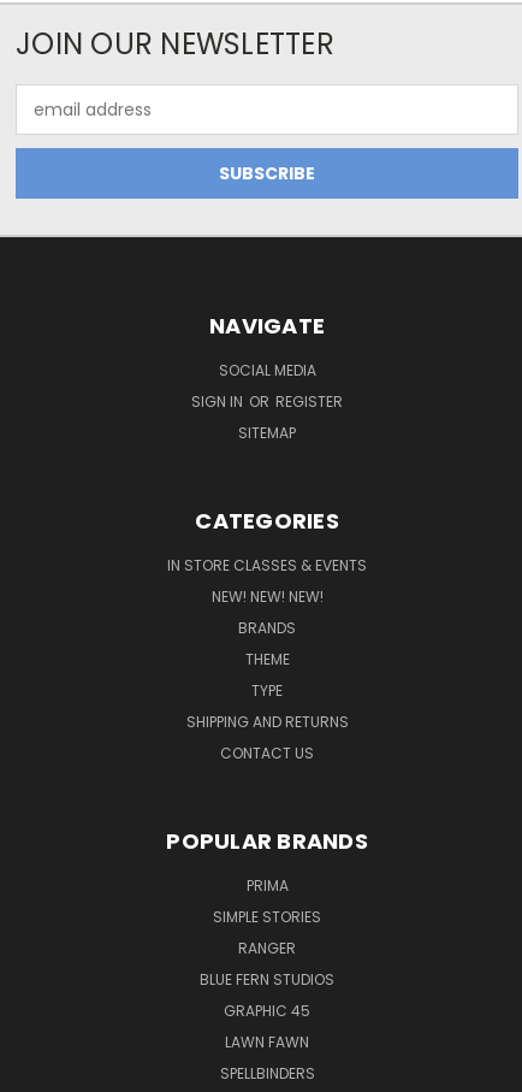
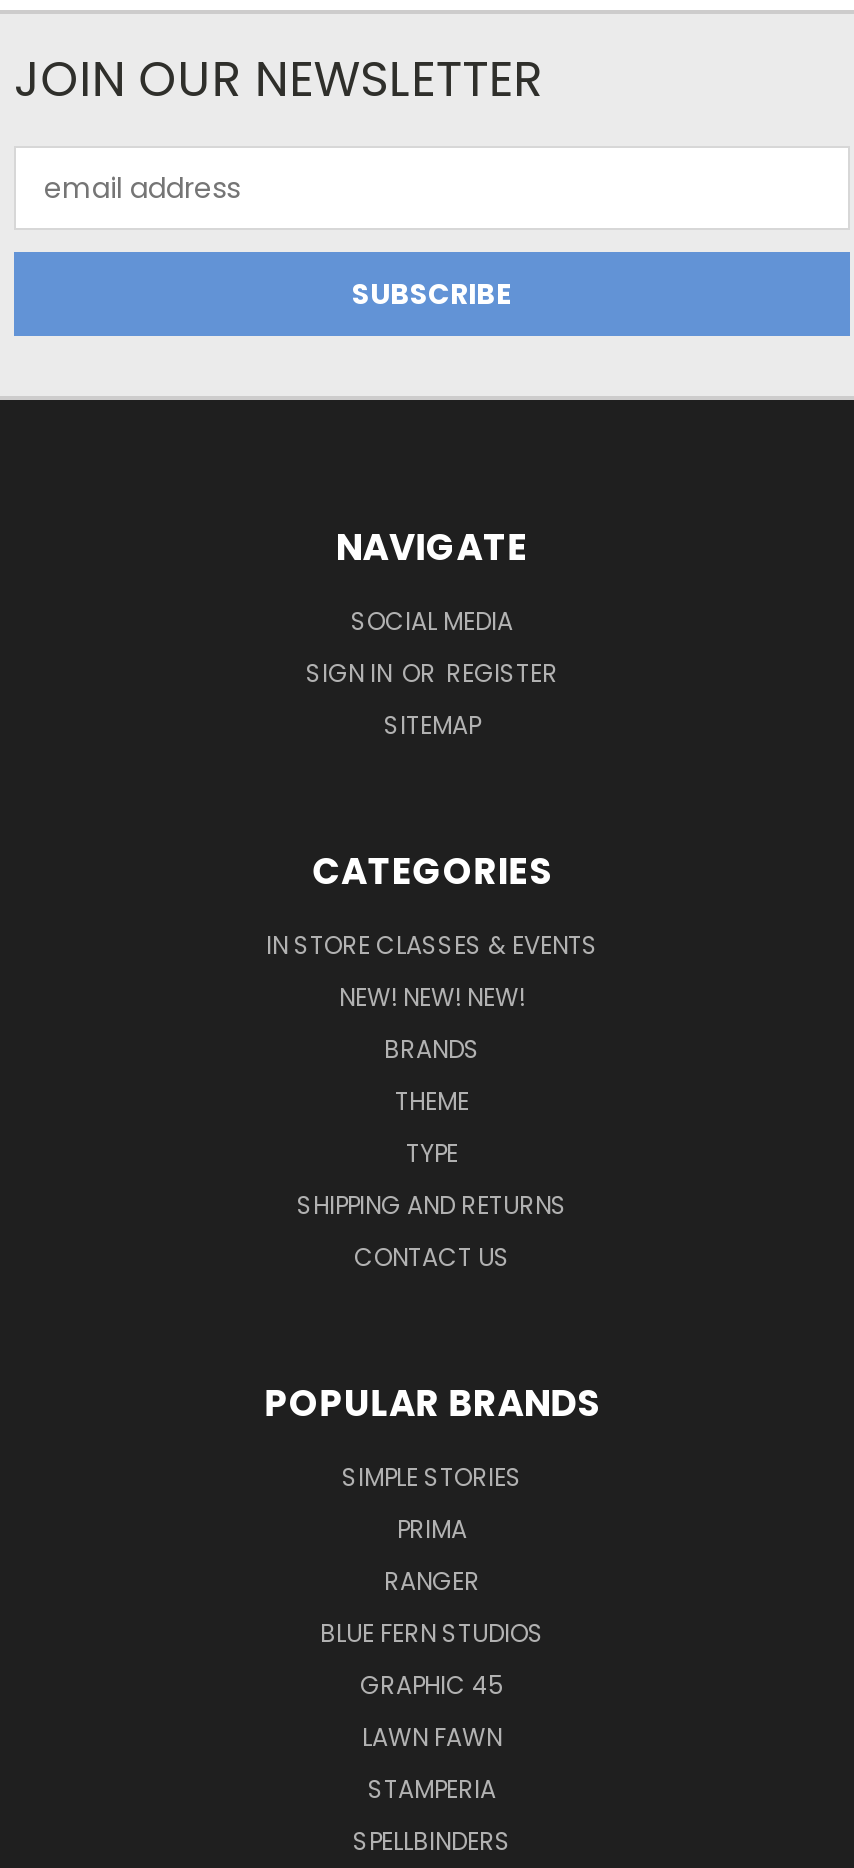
moved [213,907,321,927] -> [342,1460,522,1494]: SIMPLE STORIES
none -> [368,1772,496,1806] STAMPERIA

